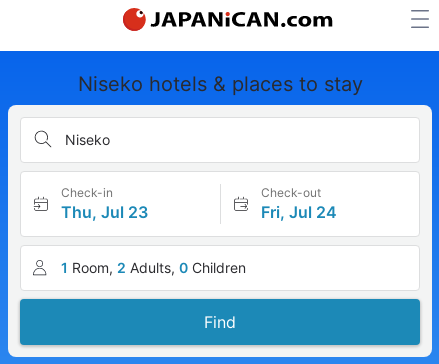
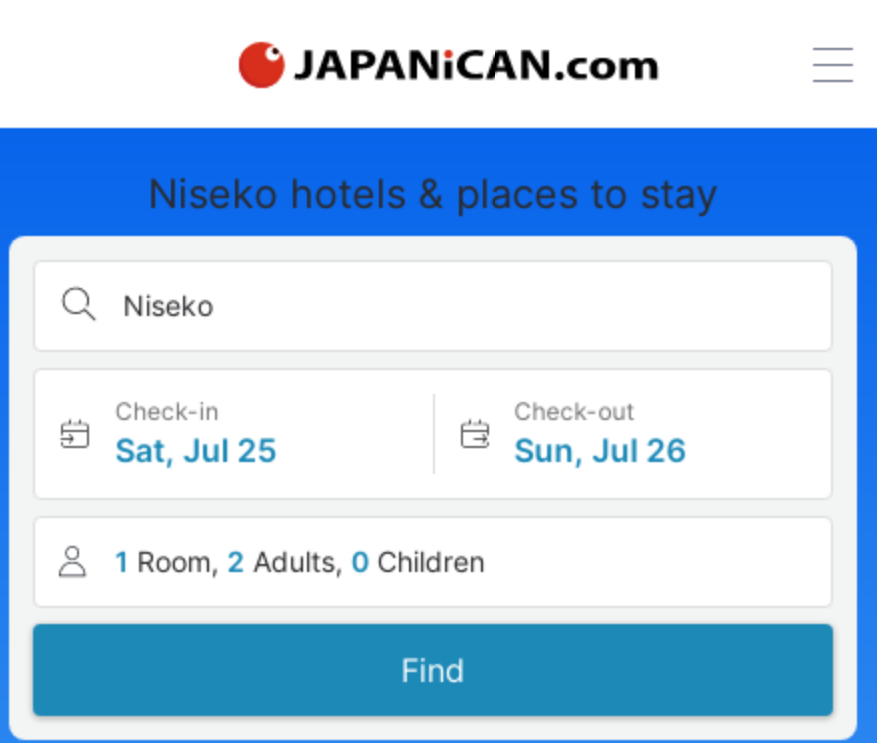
[61,202,148,222] Thu, Jul 23 -> [115,430,277,470] Sat, Jul 25
[260,202,336,222] Fri, Jul 24 -> [514,430,686,470] Sun, Jul 26

